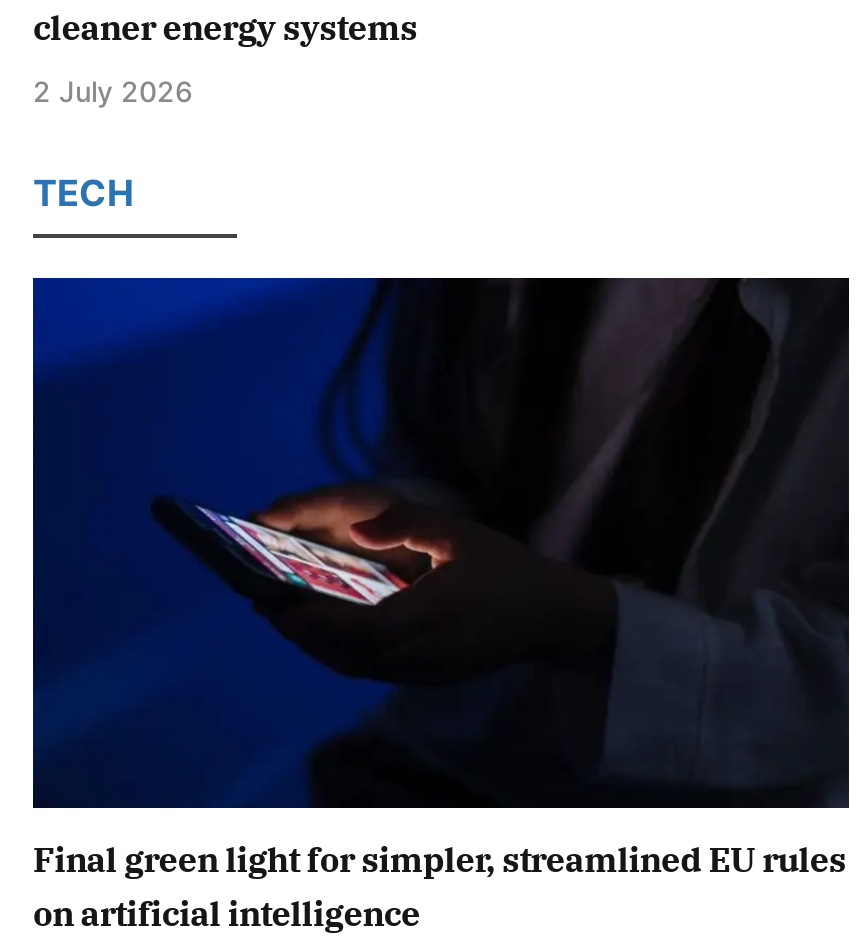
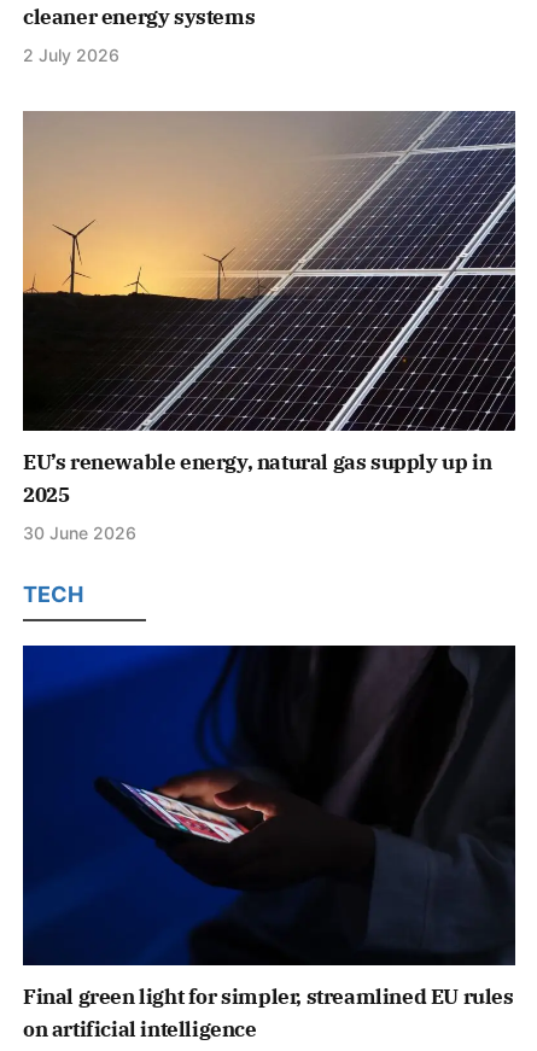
none -> [22,110,516,543] [image] | EU’s renewable energy, natural gas supply up in | 2025 | 30 June 2026

